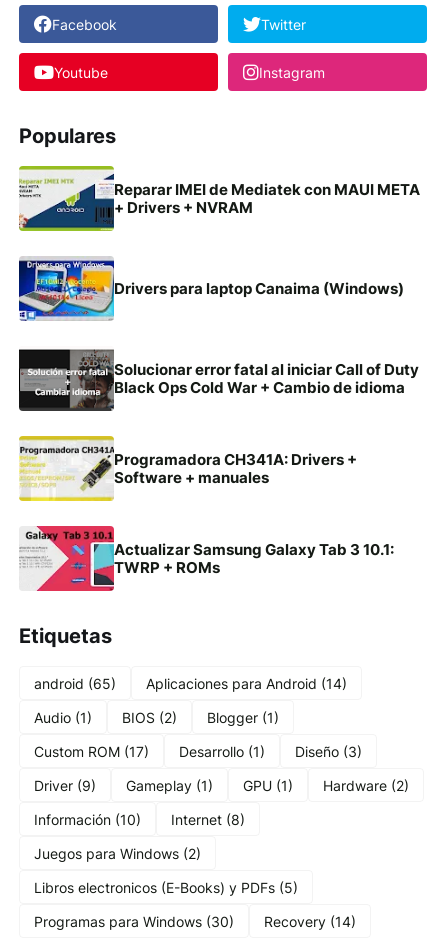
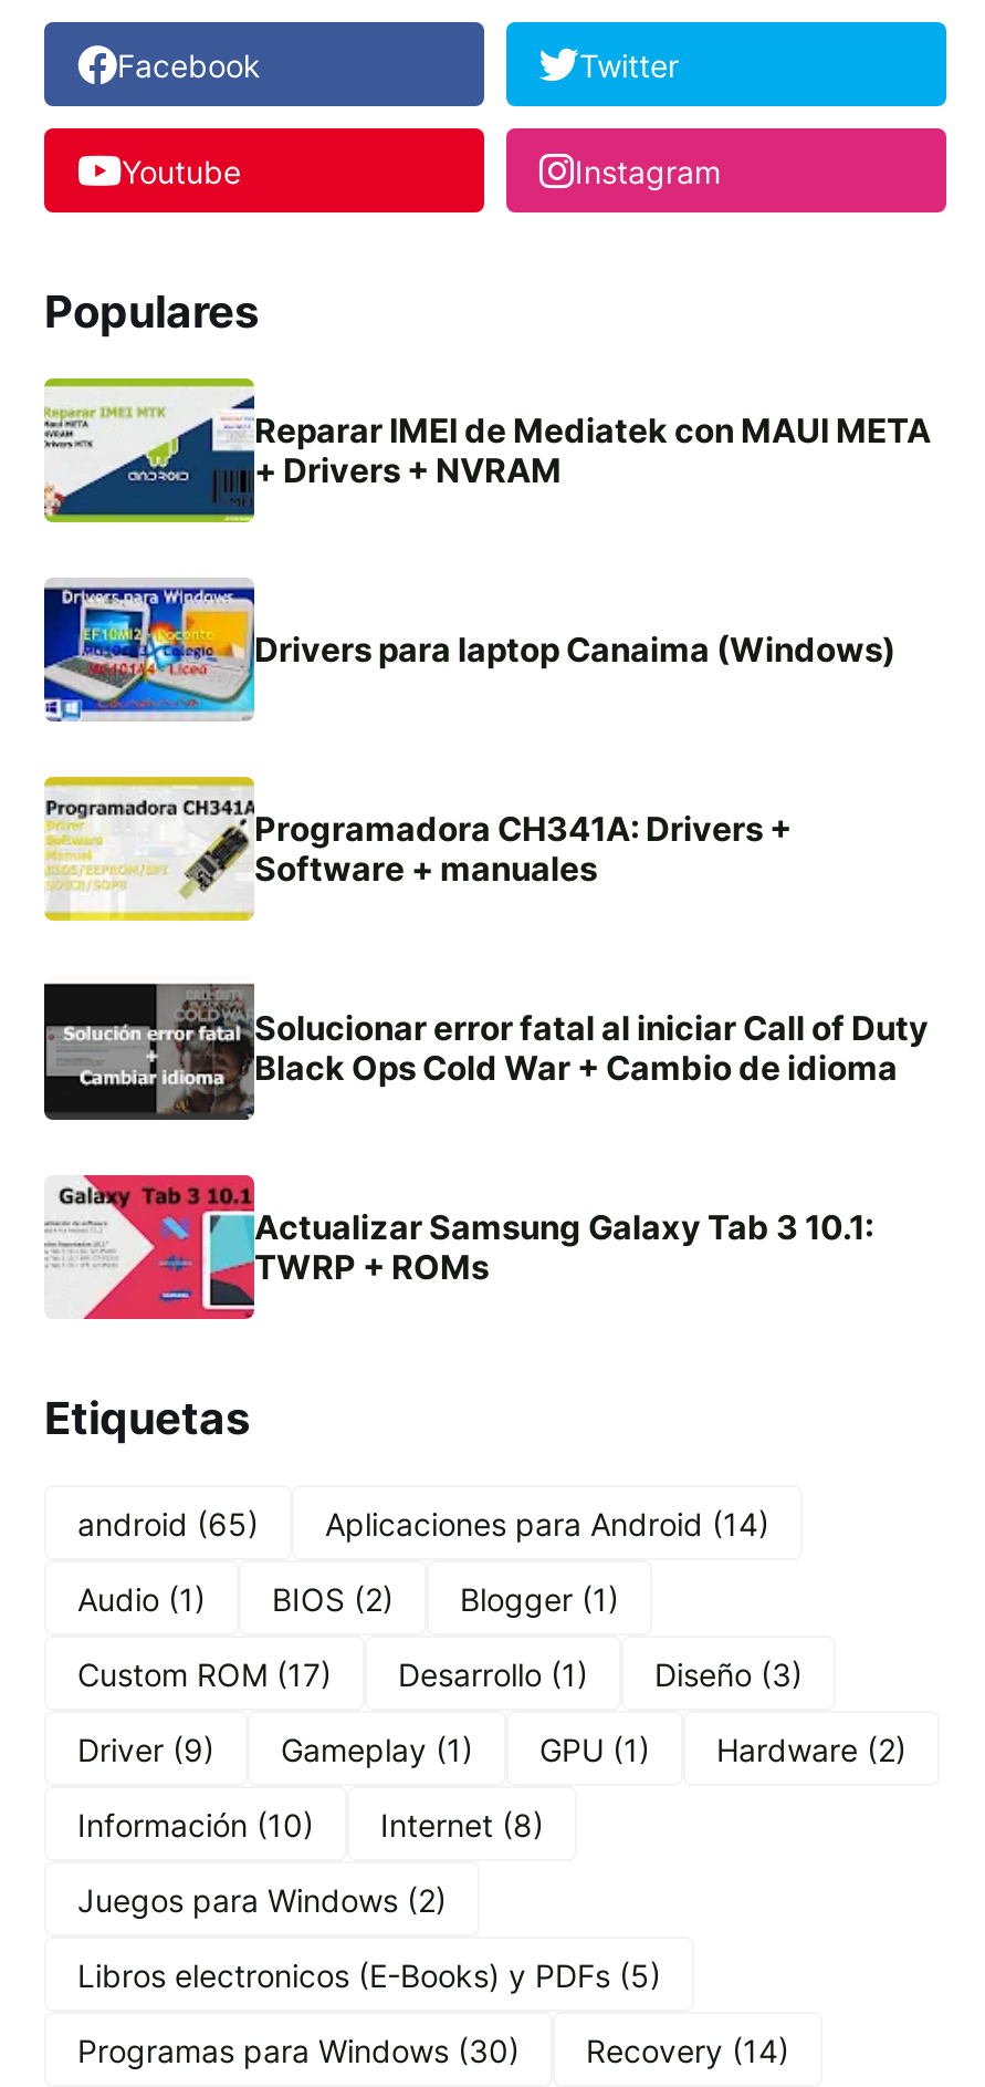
moved [60,348,419,409] -> [135,980,929,1115]: [image] | Solucionar error fatal al iniciar Call of Duty | Black Ops Cold War + Cambio de idioma
moved [19,435,357,502] -> [44,775,792,923]: [image] | Programadora CH341A: Drivers + | Software + manuales

